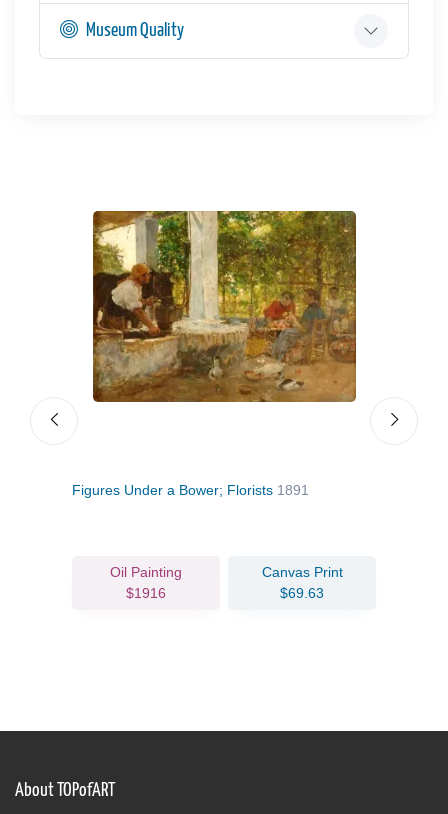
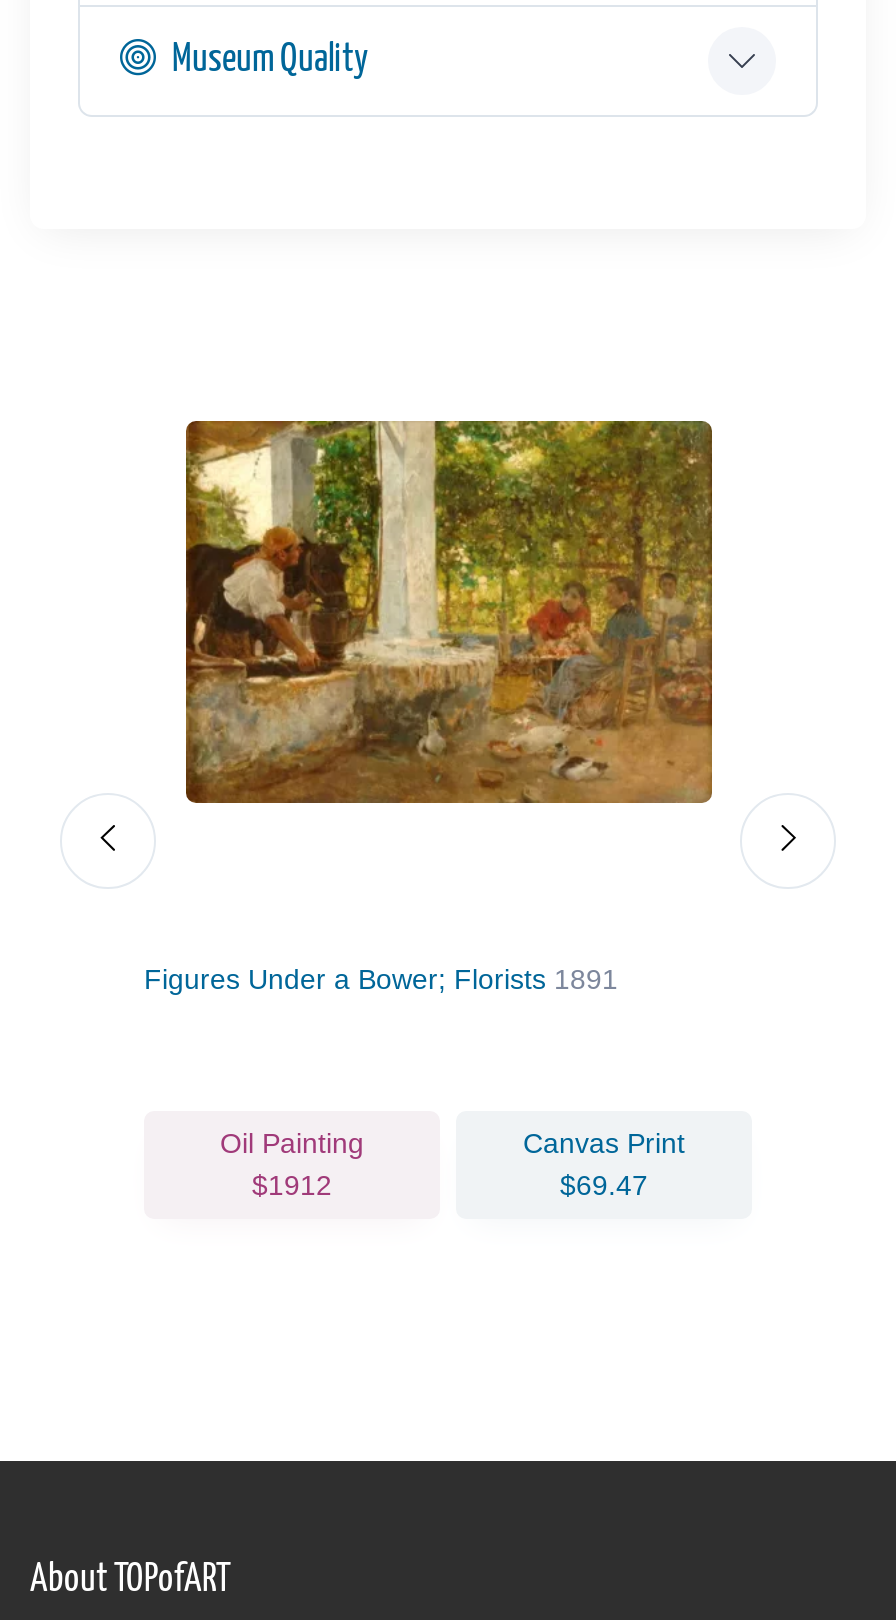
[126,585,166,601] $1916 -> [252,1169,332,1201] $1912
[280,585,324,601] $69.63 -> [560,1169,648,1201] $69.47

